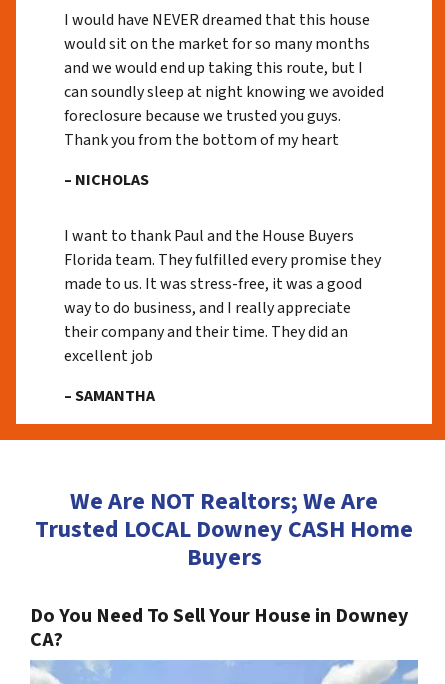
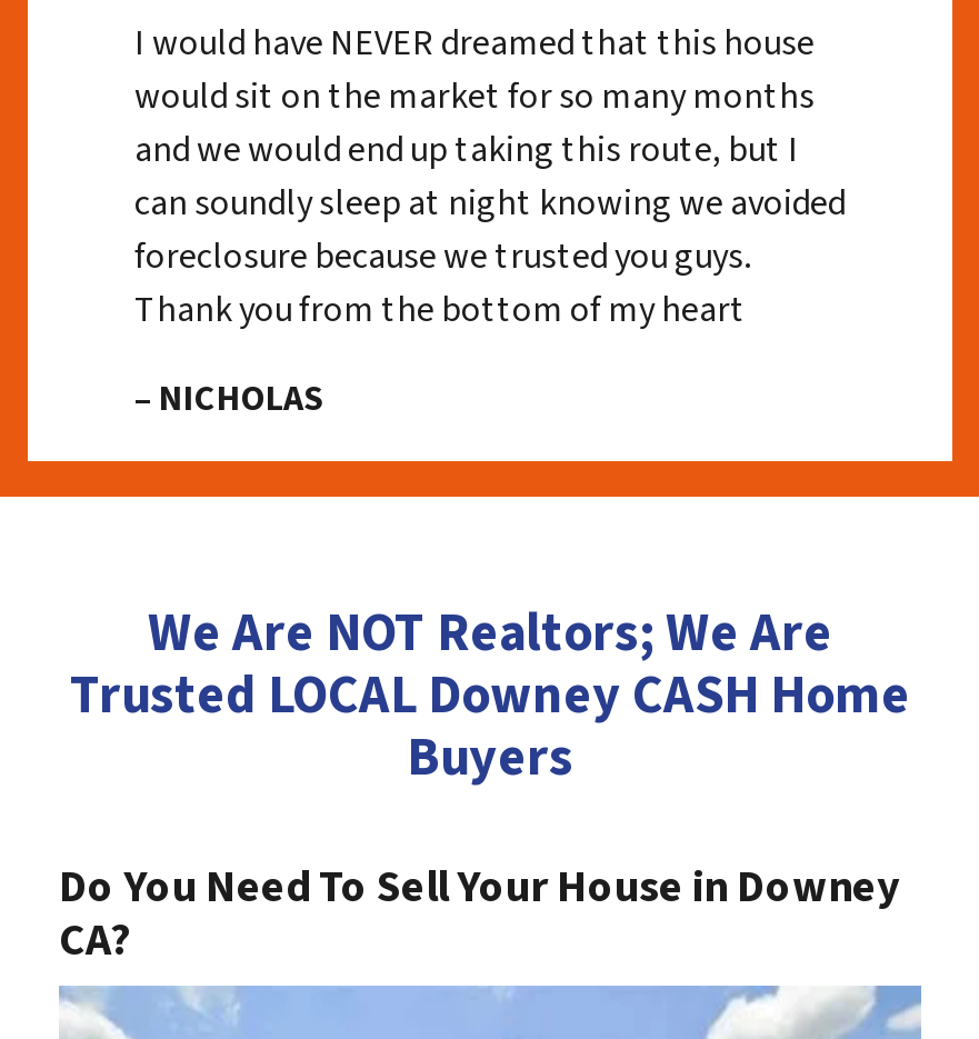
[64,225,381,407] I want to thank Paul and the House Buyers | Florida team. They fulfilled every promise they | made to us. It was stress-free, it was a good | way to do business, and I really appreciate | their company and their time. They did an | excellent job | – SAMANTHA -> none

